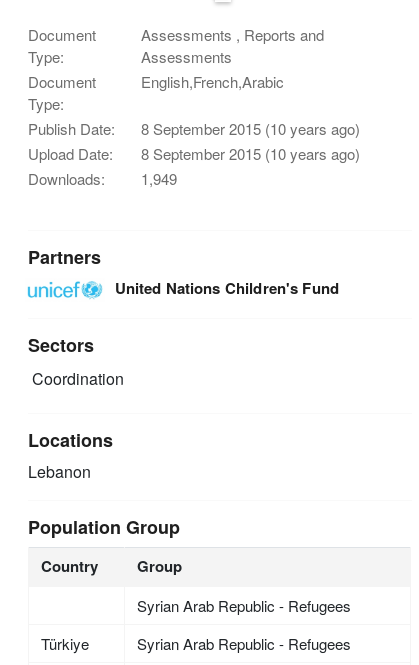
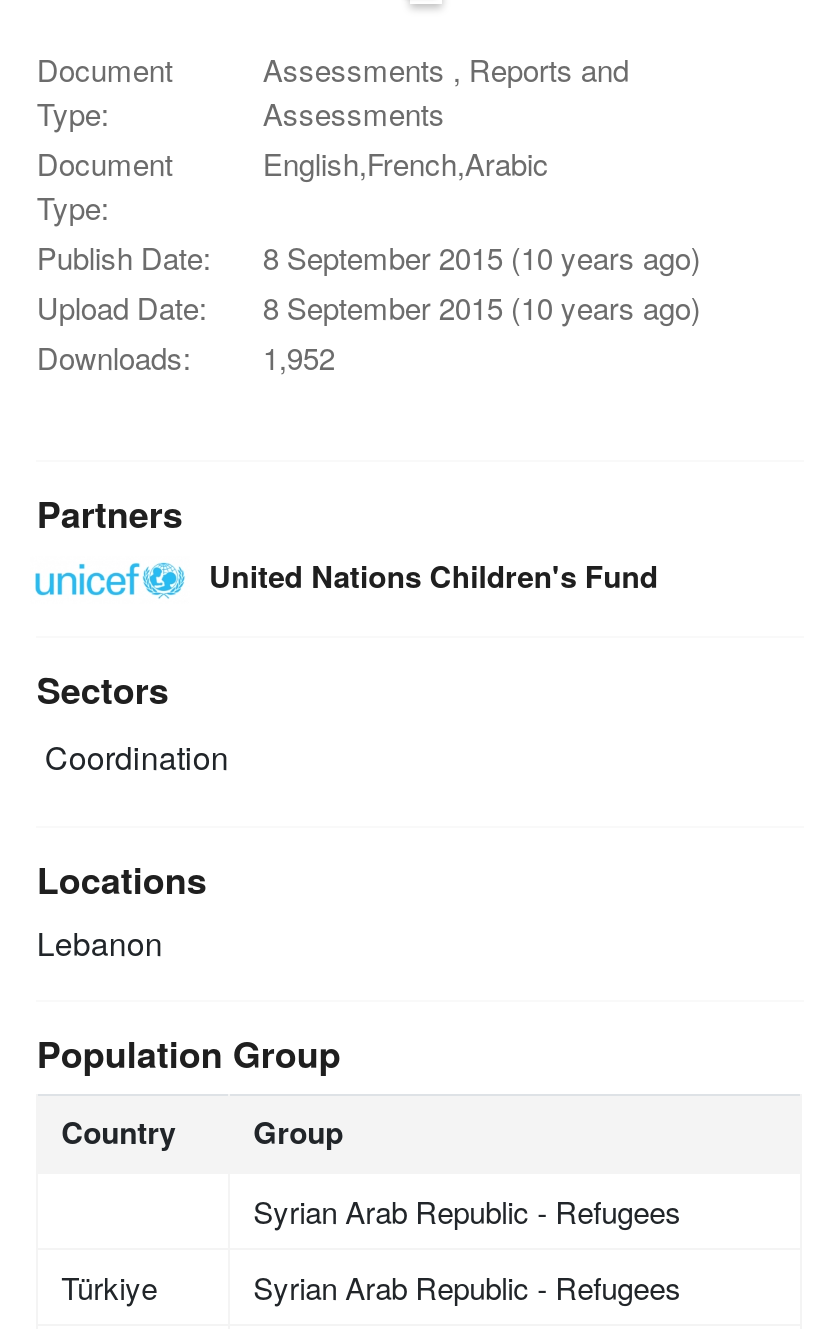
[28,168,177,189] Downloads: 1,949 -> [37,336,335,378] Downloads: 1,952

